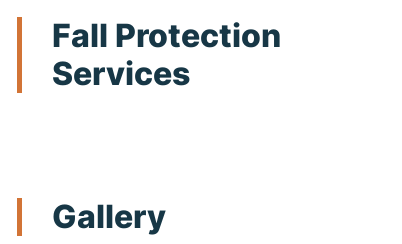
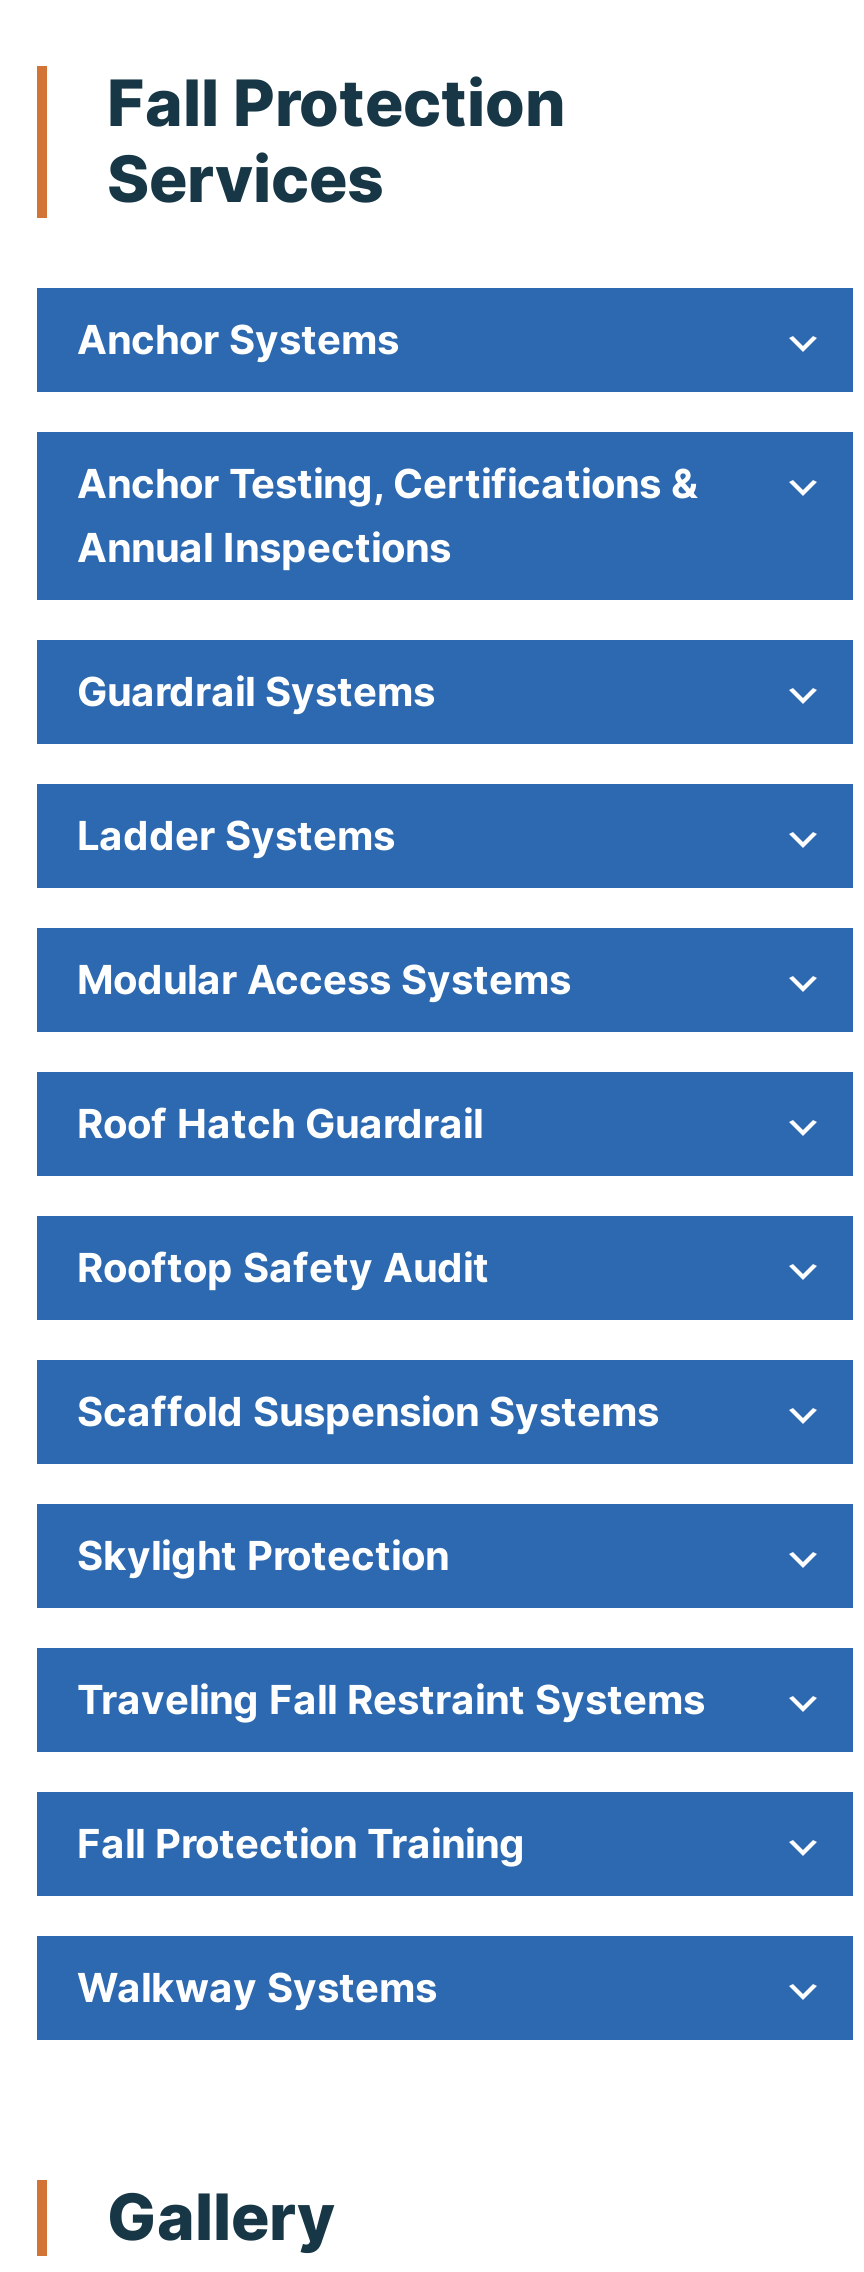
none -> [35,316,855,2012] [image] | Anchor Systems | Anchor Testing, Certifications & | Annual Inspections | Guardrail Systems | Ladder Systems | Modular Access Systems | Roof Hatch Guardrail | Rooftop Safety Audit | Scaffold Suspension Systems | Skylight Protection | Traveling Fall Restraint Systems | Fall Protection Training | Walkway Systems

